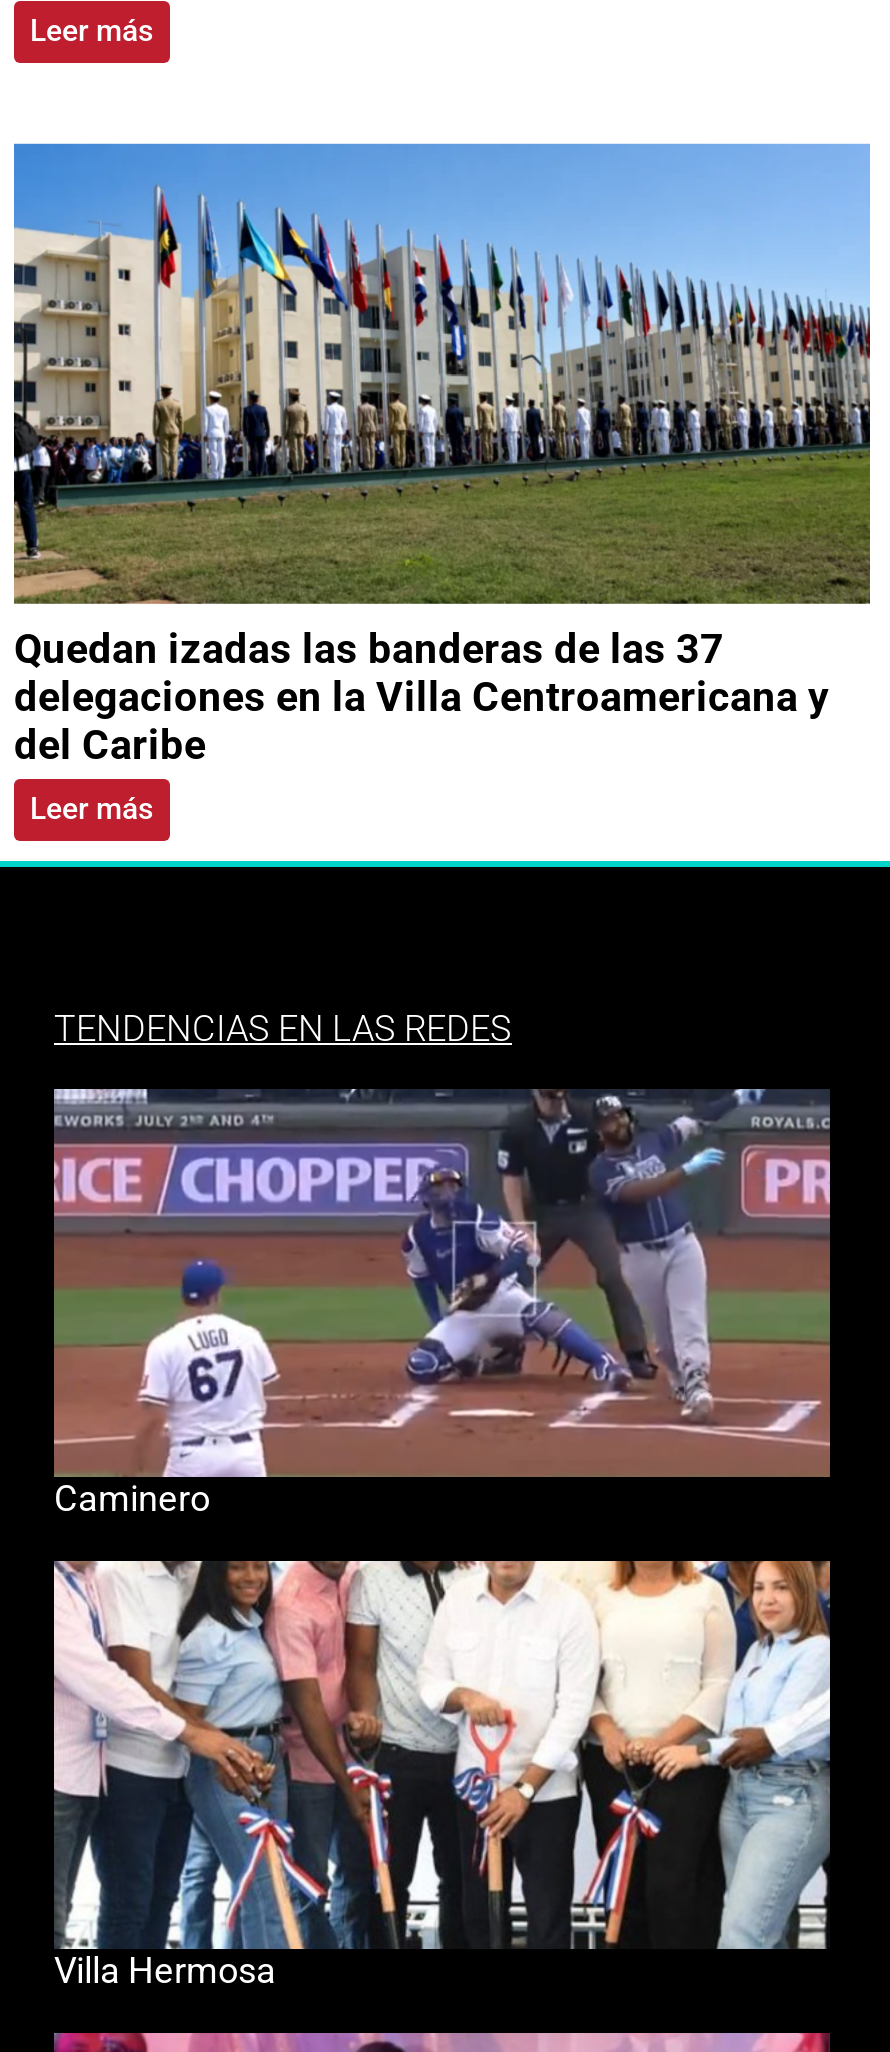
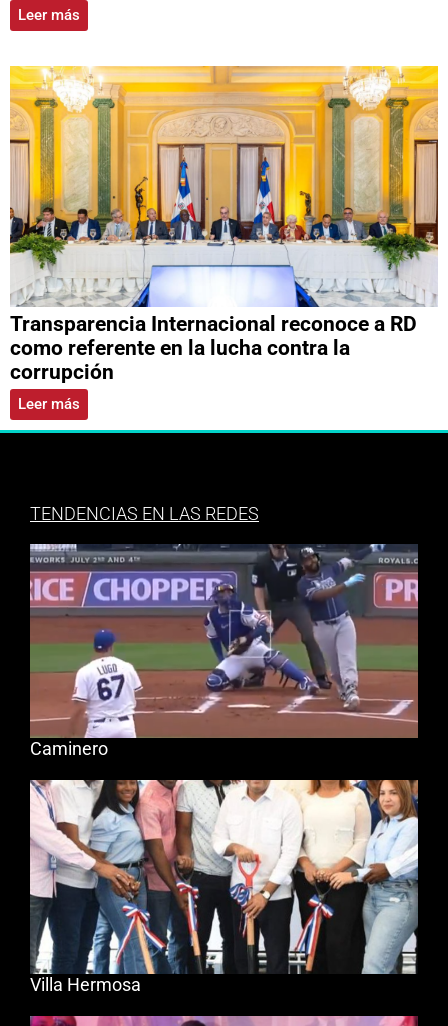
[12,132,872,768] [image] | Quedan izadas las banderas de las 37 | delegaciones en la Villa Centroamericana y | del Caribe -> [9,65,439,384] [image] | Transparencia Internacional reconoce a RD | como referente en la lucha contra la | corrupción

